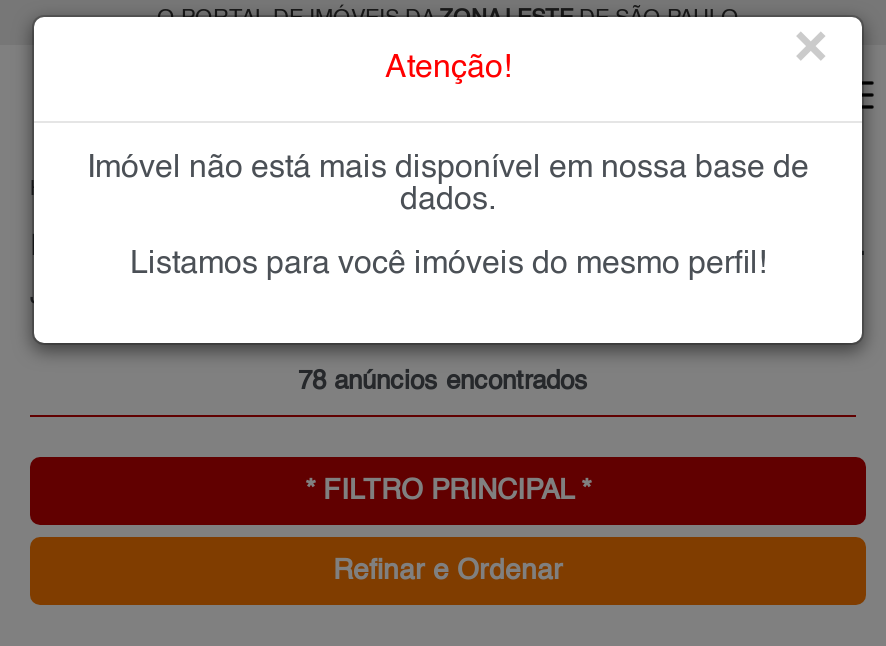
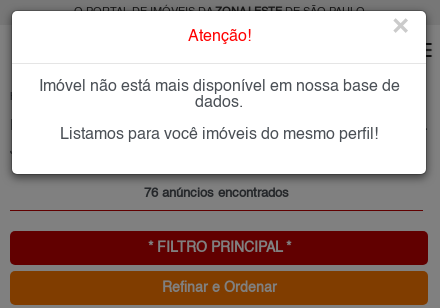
[298,368,588,394] 78 anúncios encontrados -> [144,186,289,199] 76 anúncios encontrados

